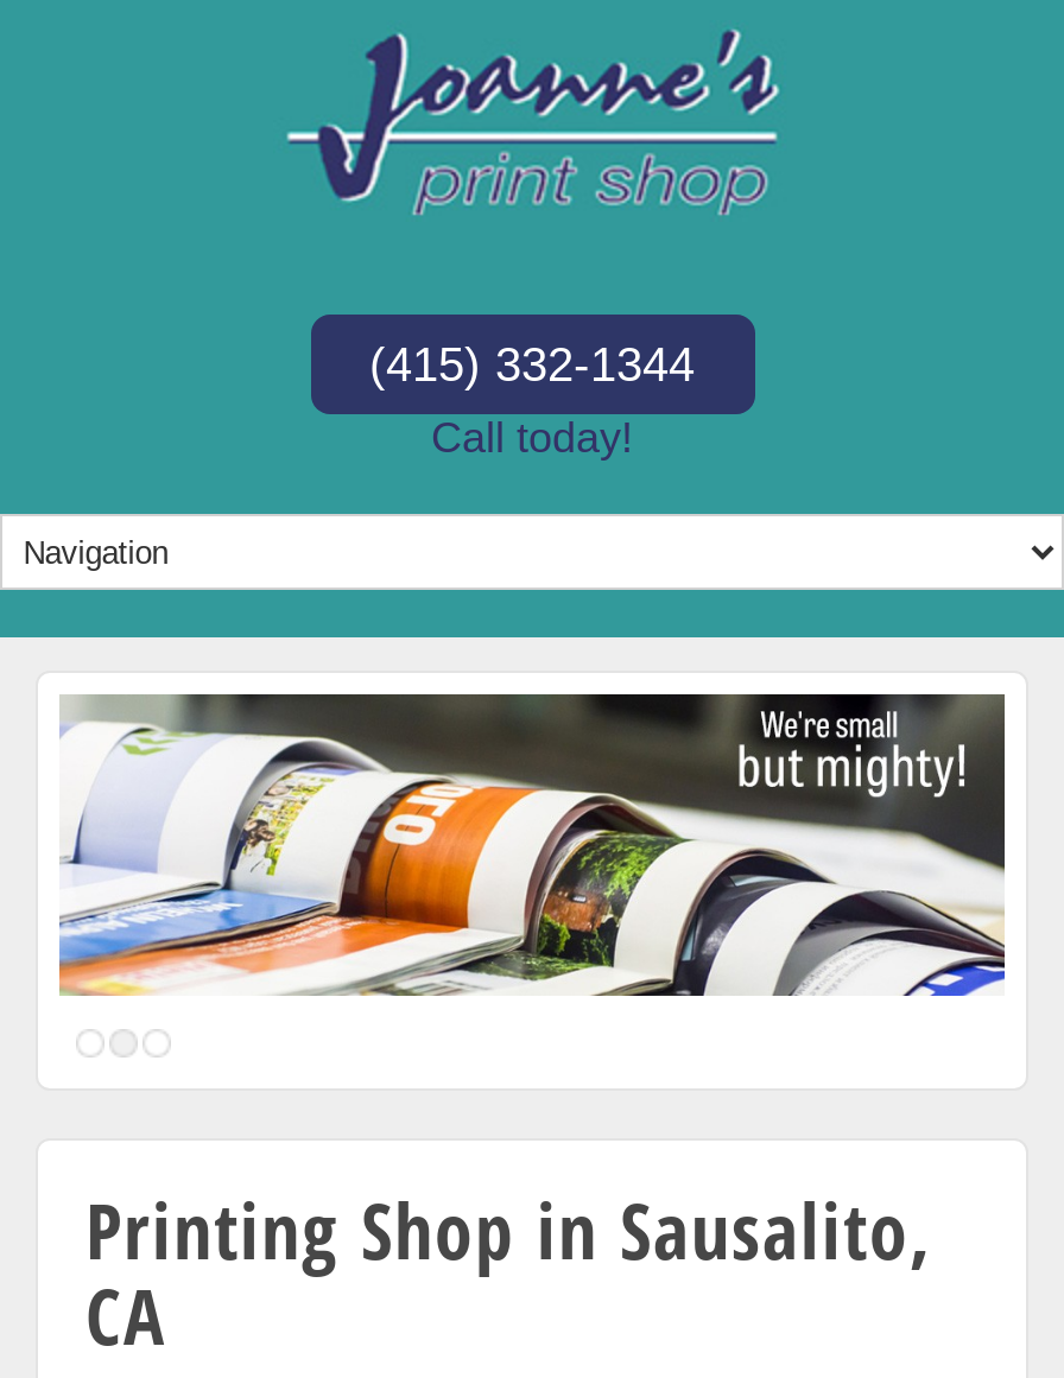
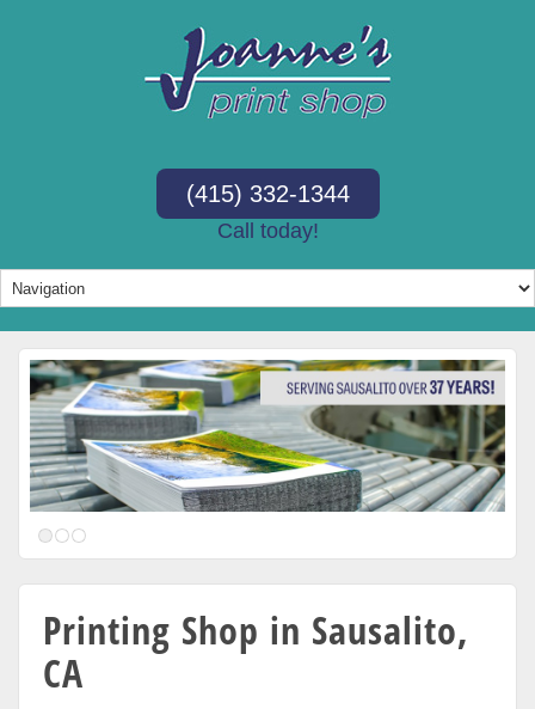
[57,692,1007,998] [image] -> [29,359,506,513] [image]

